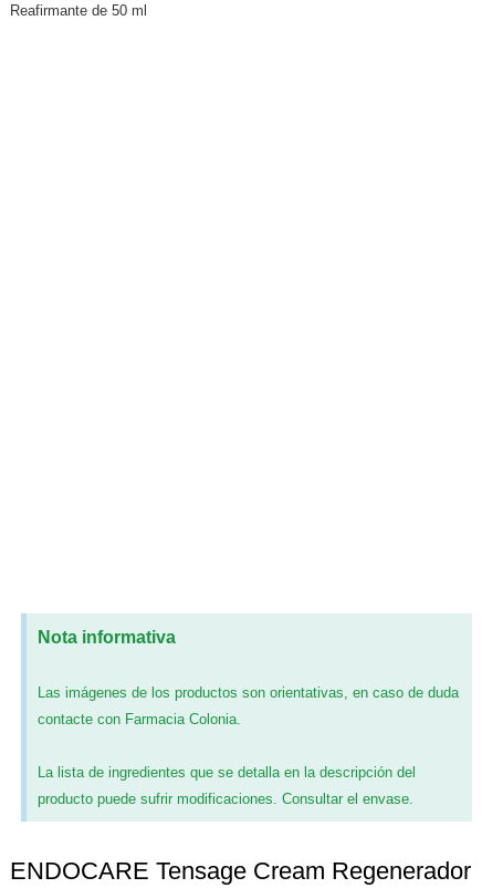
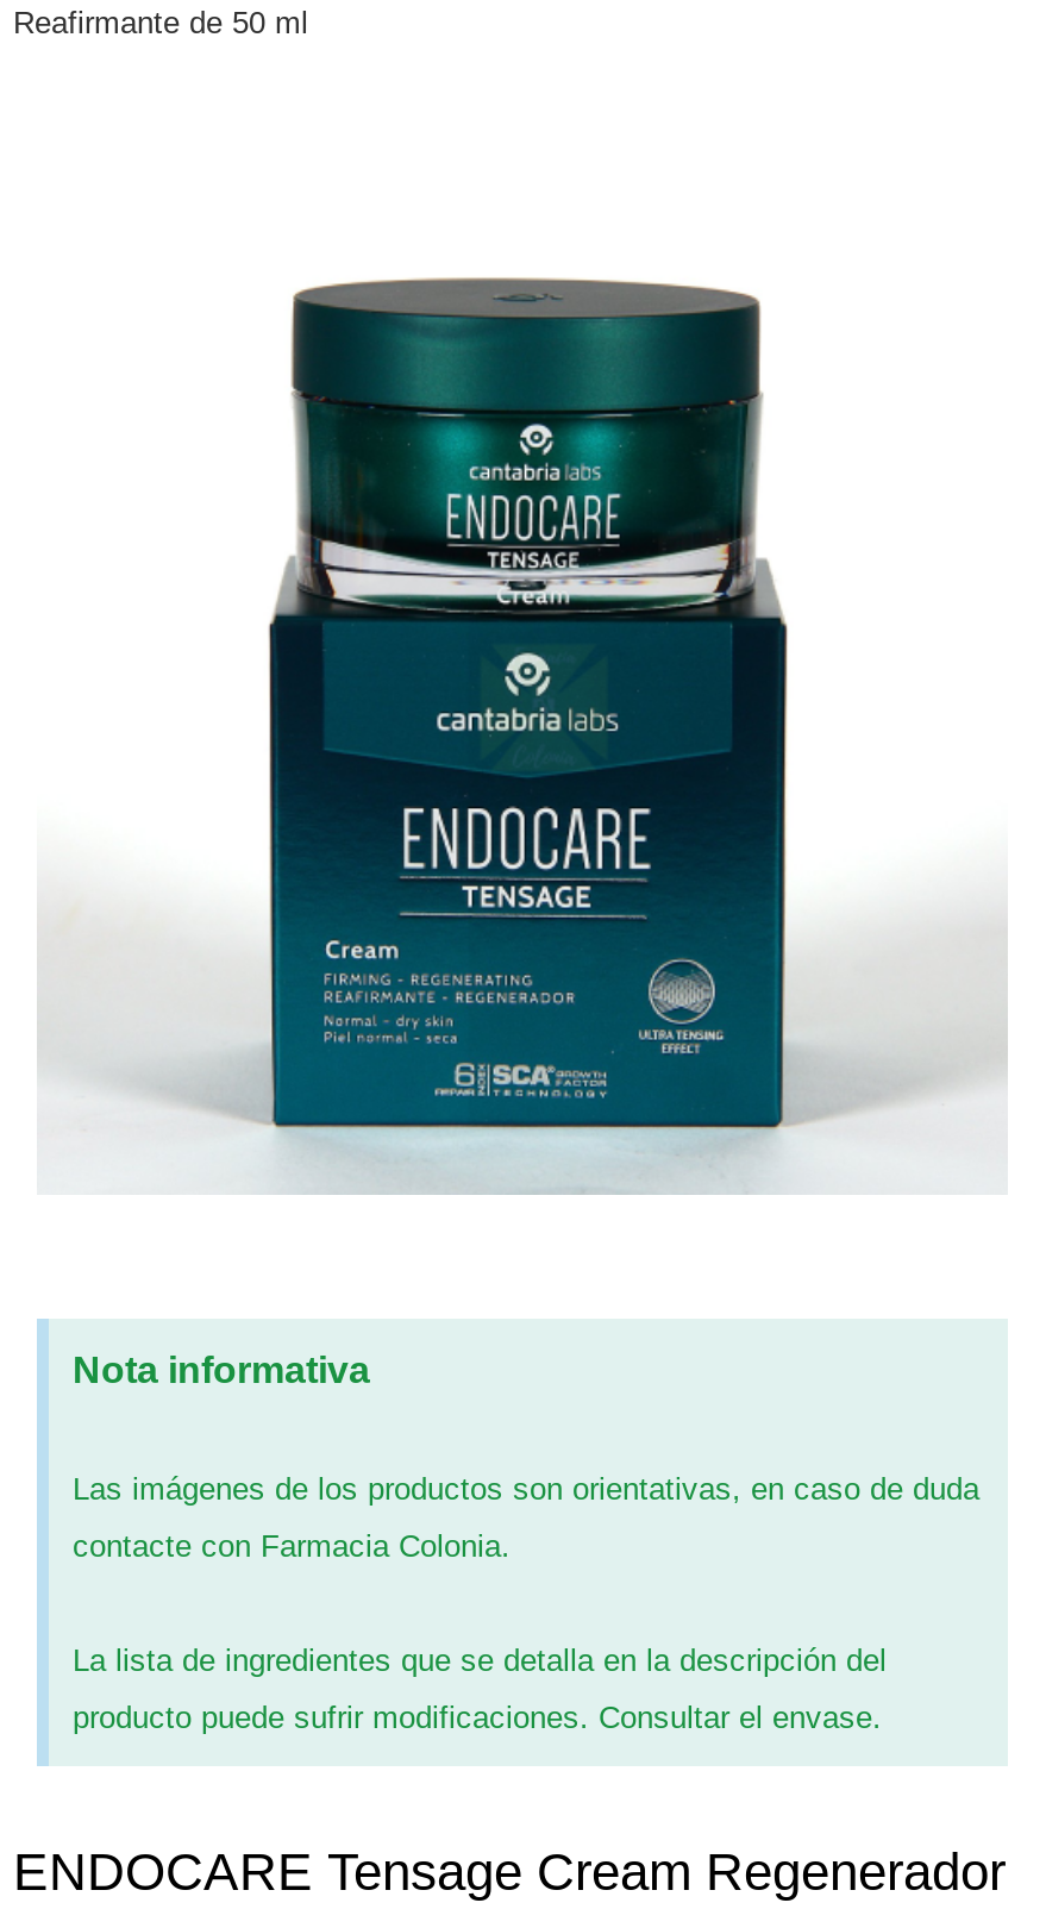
none -> [39,276,1008,1195] [image]

